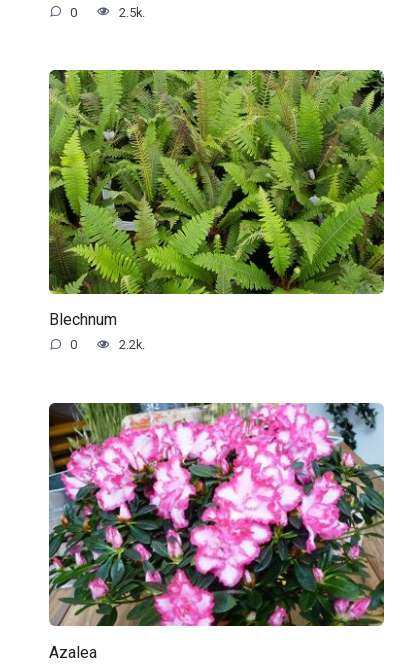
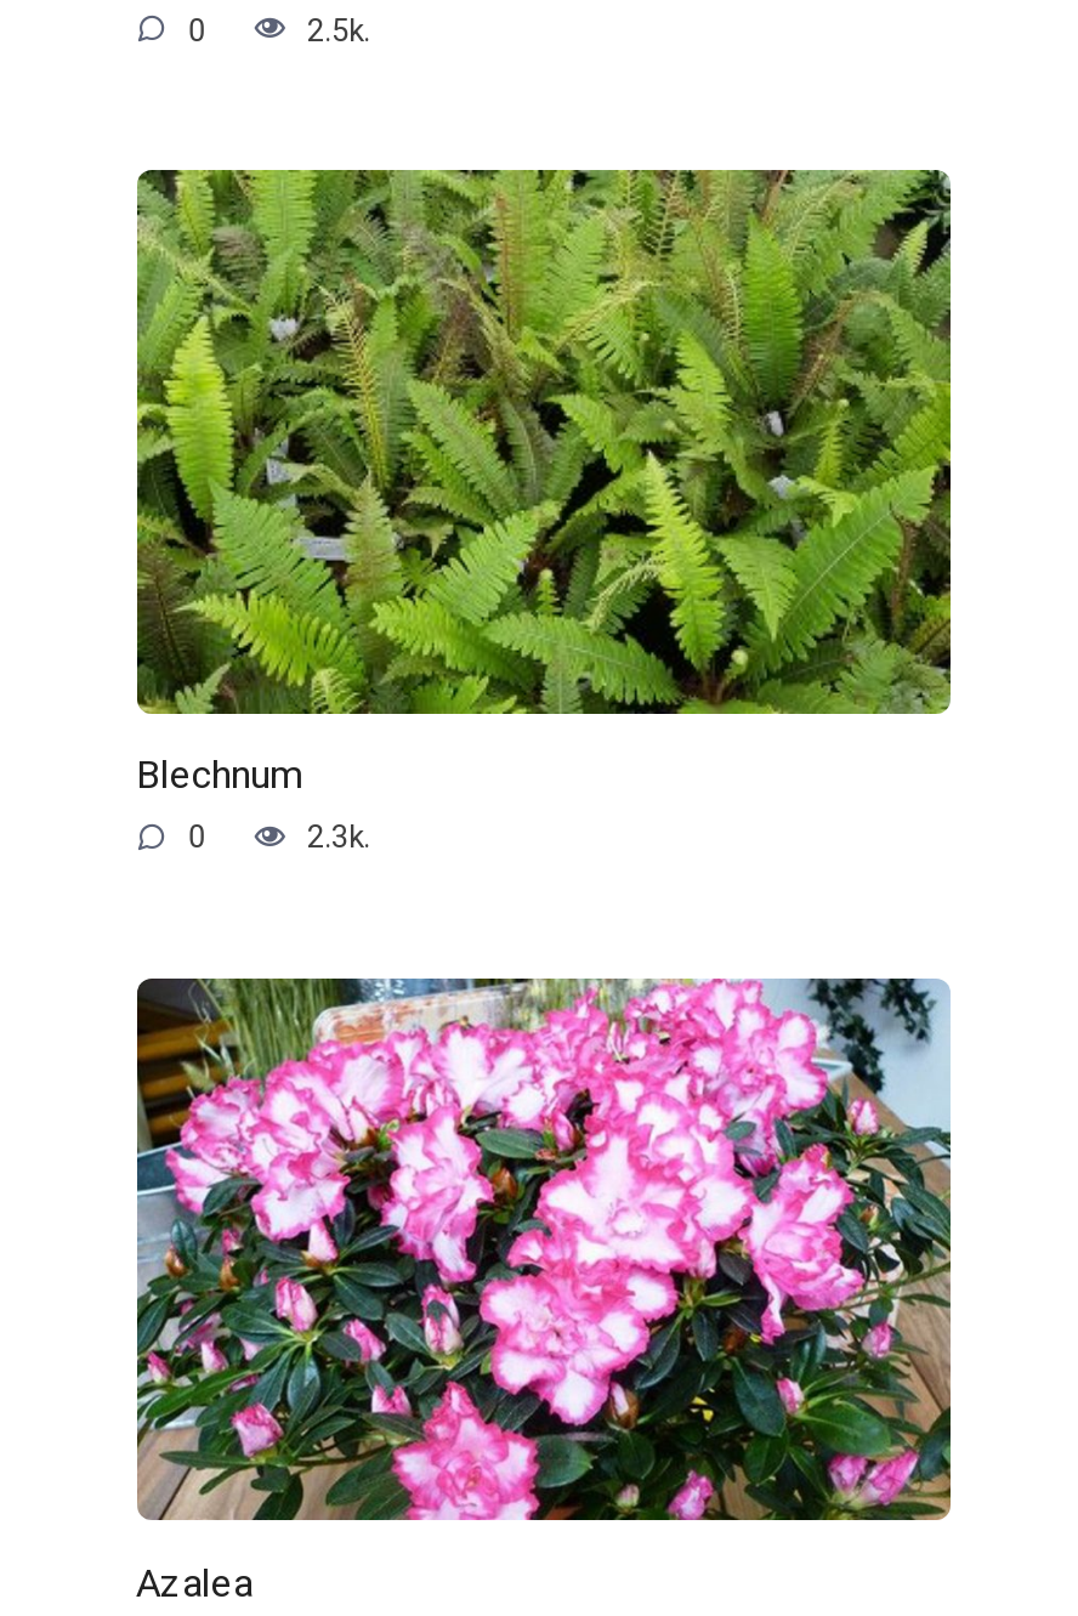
[119,337,145,352] 2.2k. -> [307,819,370,855] 2.3k.

